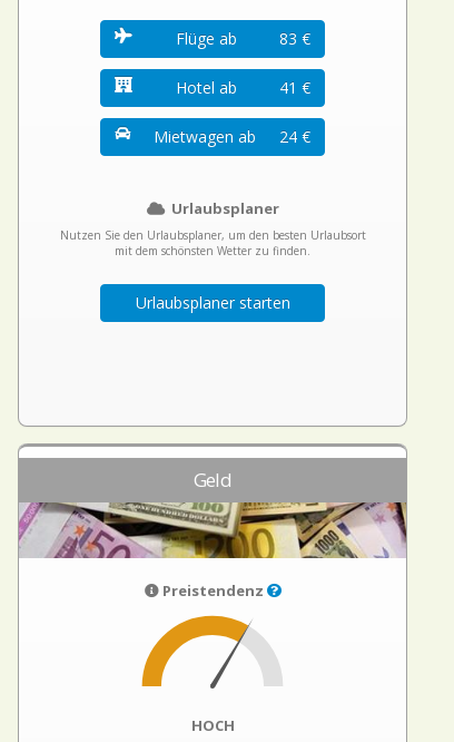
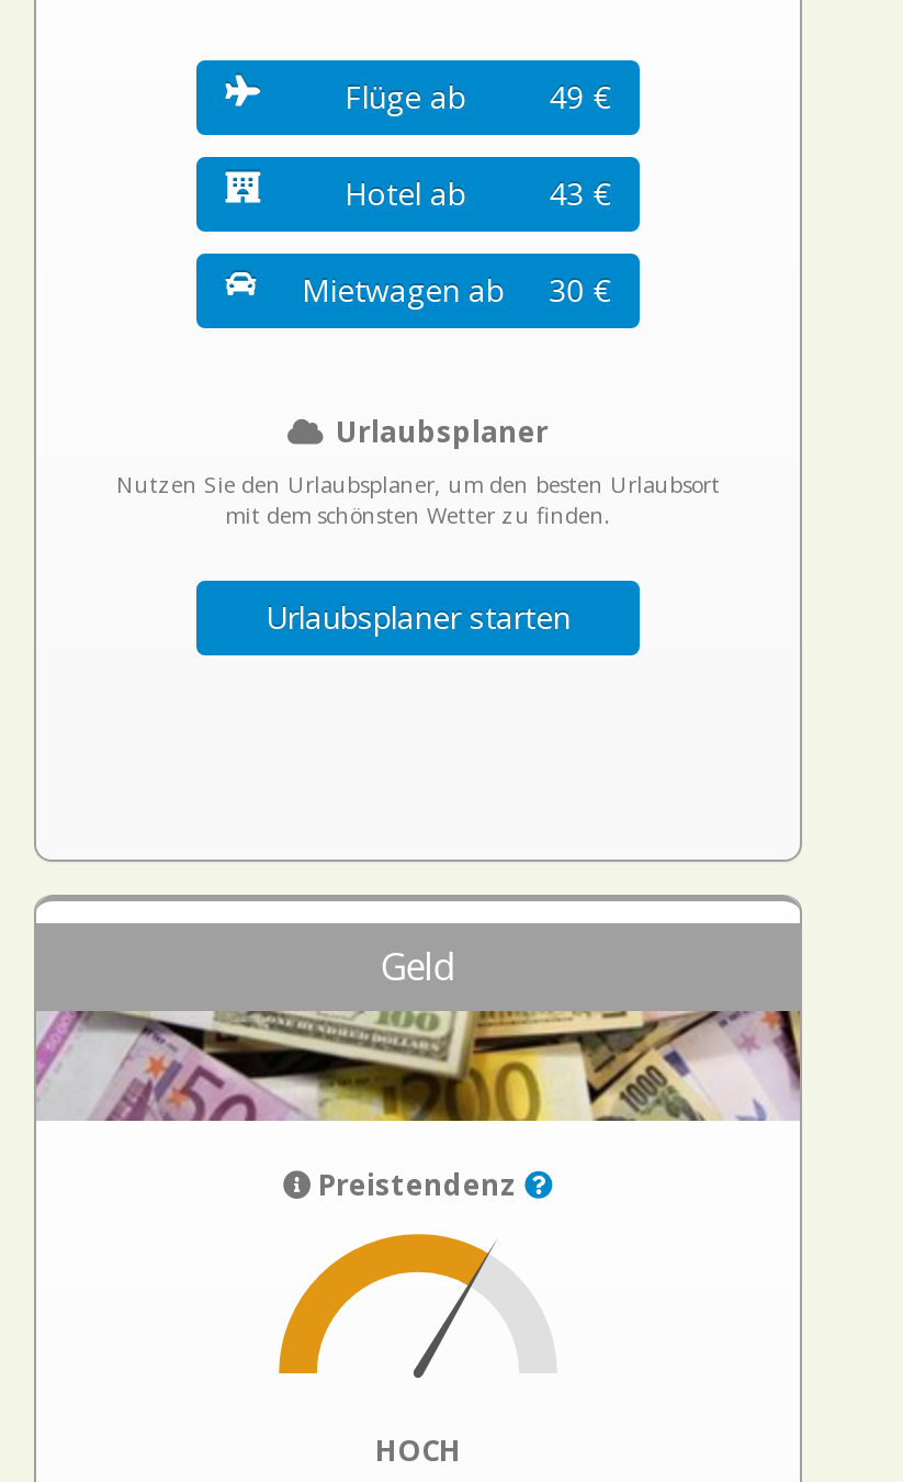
[279,28,310,49] 83 € -> [549,76,611,117] 49 €
[279,77,310,98] 41 € -> [549,172,611,214] 43 €
[154,126,310,147] Mietwagen ab 24 € -> [302,269,611,311] Mietwagen ab 30 €

